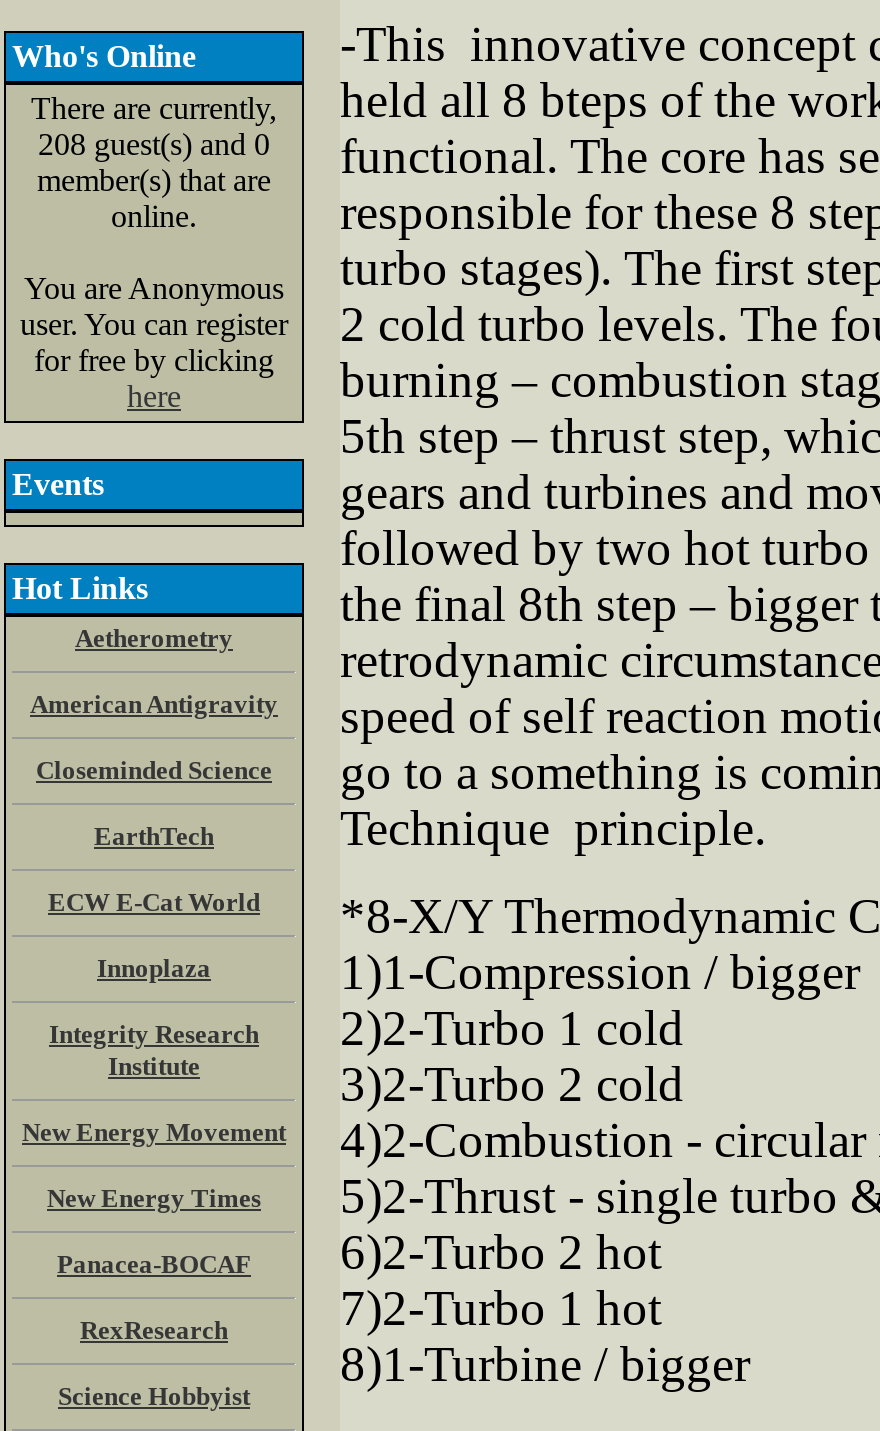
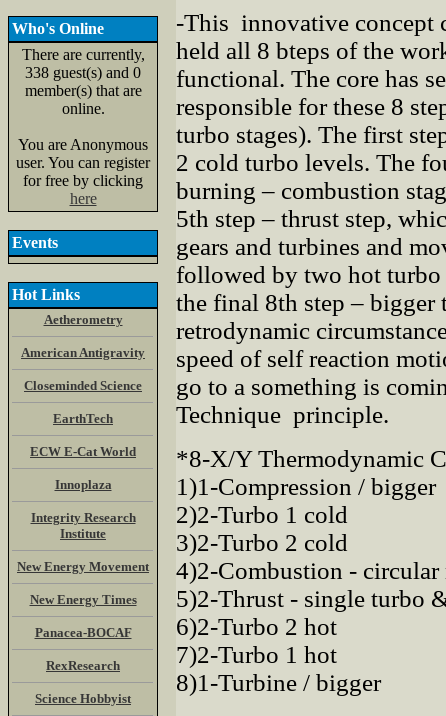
[38,127,270,161] 208 guest(s) and 0 -> [25,64,141,81] 338 guest(s) and 0

